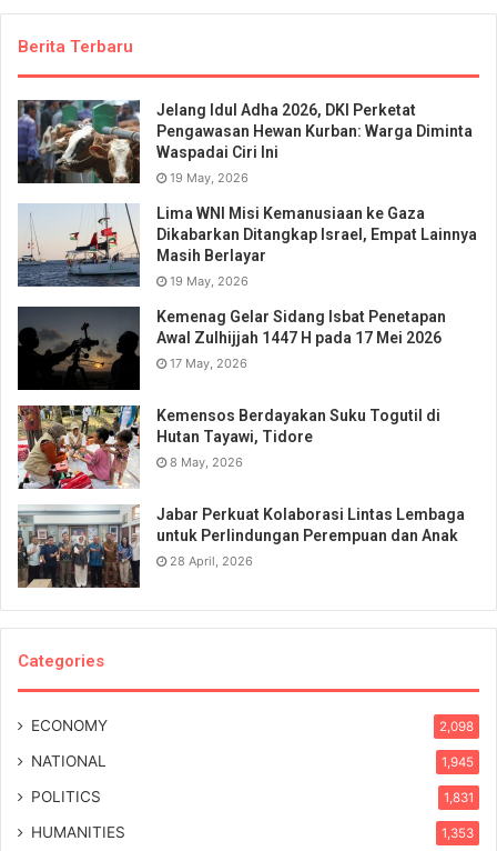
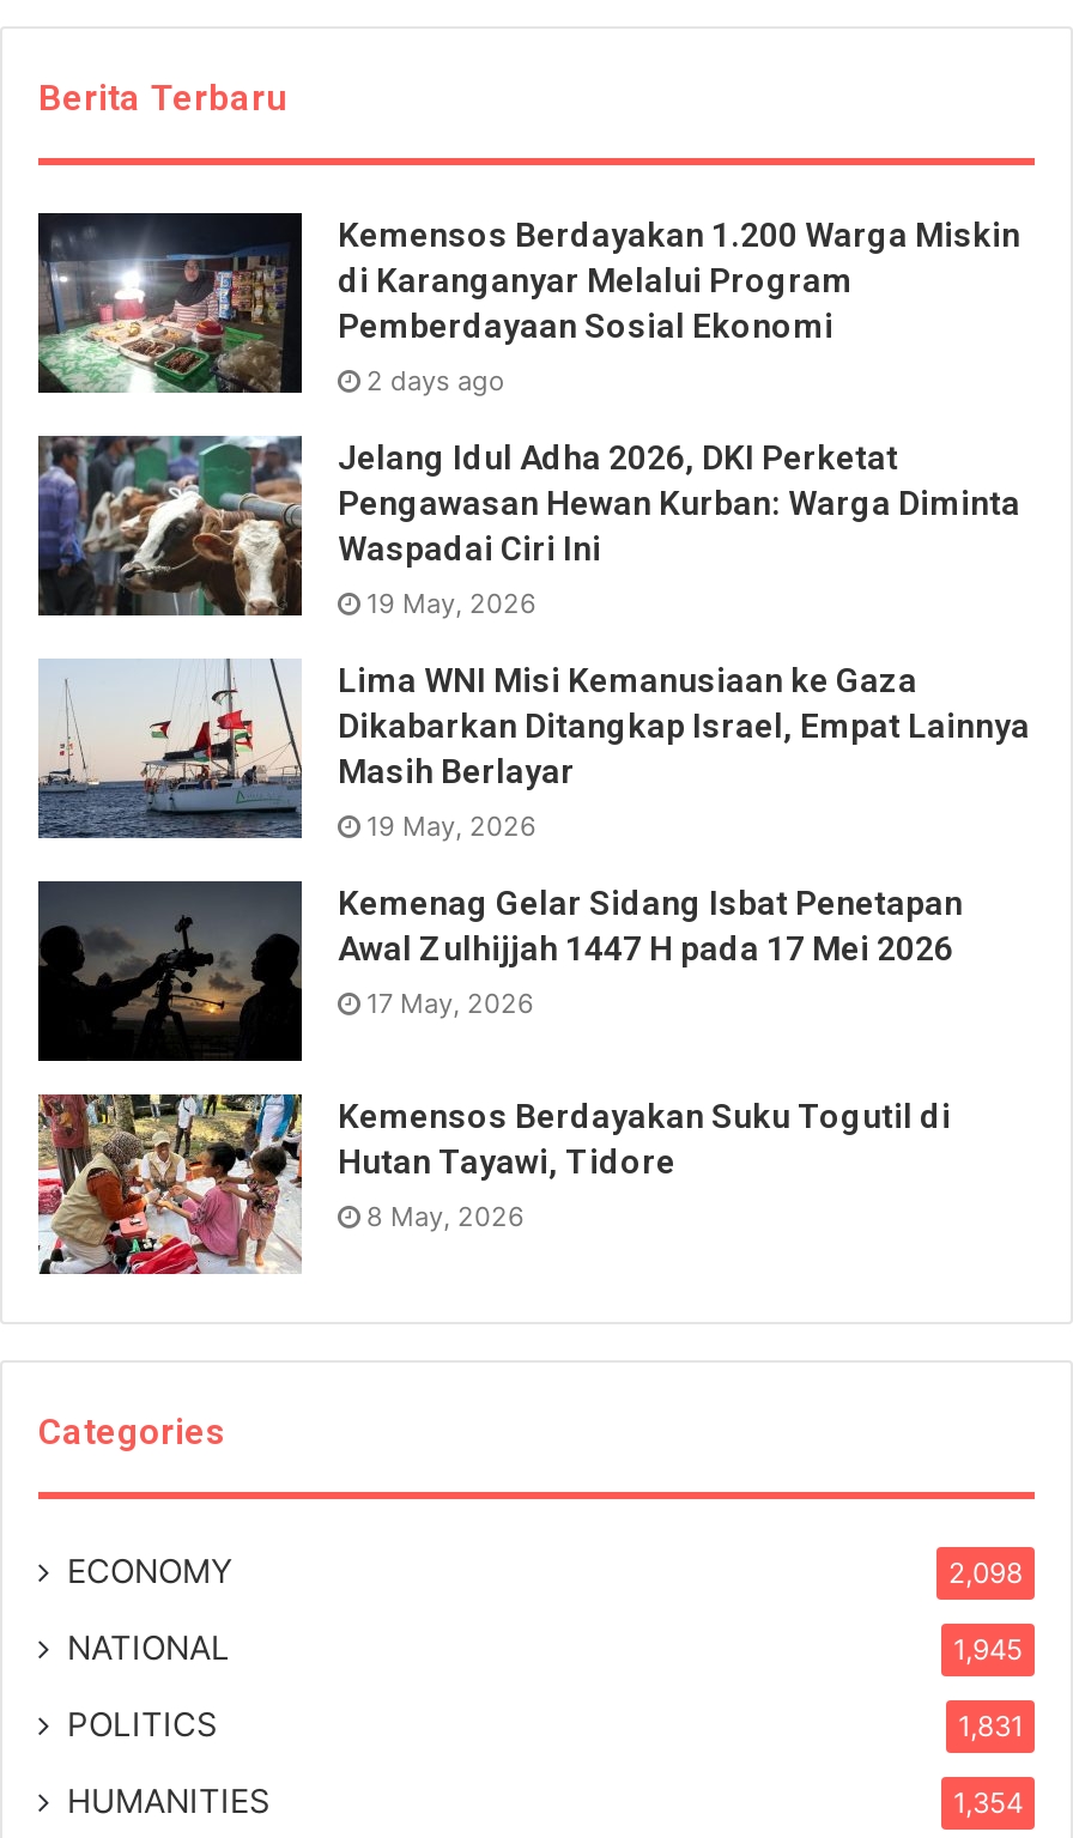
none -> [38,211,1020,398] [image] | Kemensos Berdayakan 1.200 Warga Miskin | di Karanganyar Melalui Program | Pemberdayaan Sosial Ekonomi | 2 days ago
moved [16,98,477,470] -> [34,431,1030,1234]: [image] | Jelang Idul Adha 2026, DKI Perketat | Pengawasan Hewan Kurban: Warga Diminta | ... | Hutan Tayawi, Tidore | 8 May, 2026
[17,504,465,589] [image] | Jabar Perkuat Kolaborasi Lintas Lembaga | untuk Perlindungan Perempuan dan Anak | 28 April, 2026 -> none
[442,826,474,841] 1,353 -> [953,1787,1023,1821] 1,354

